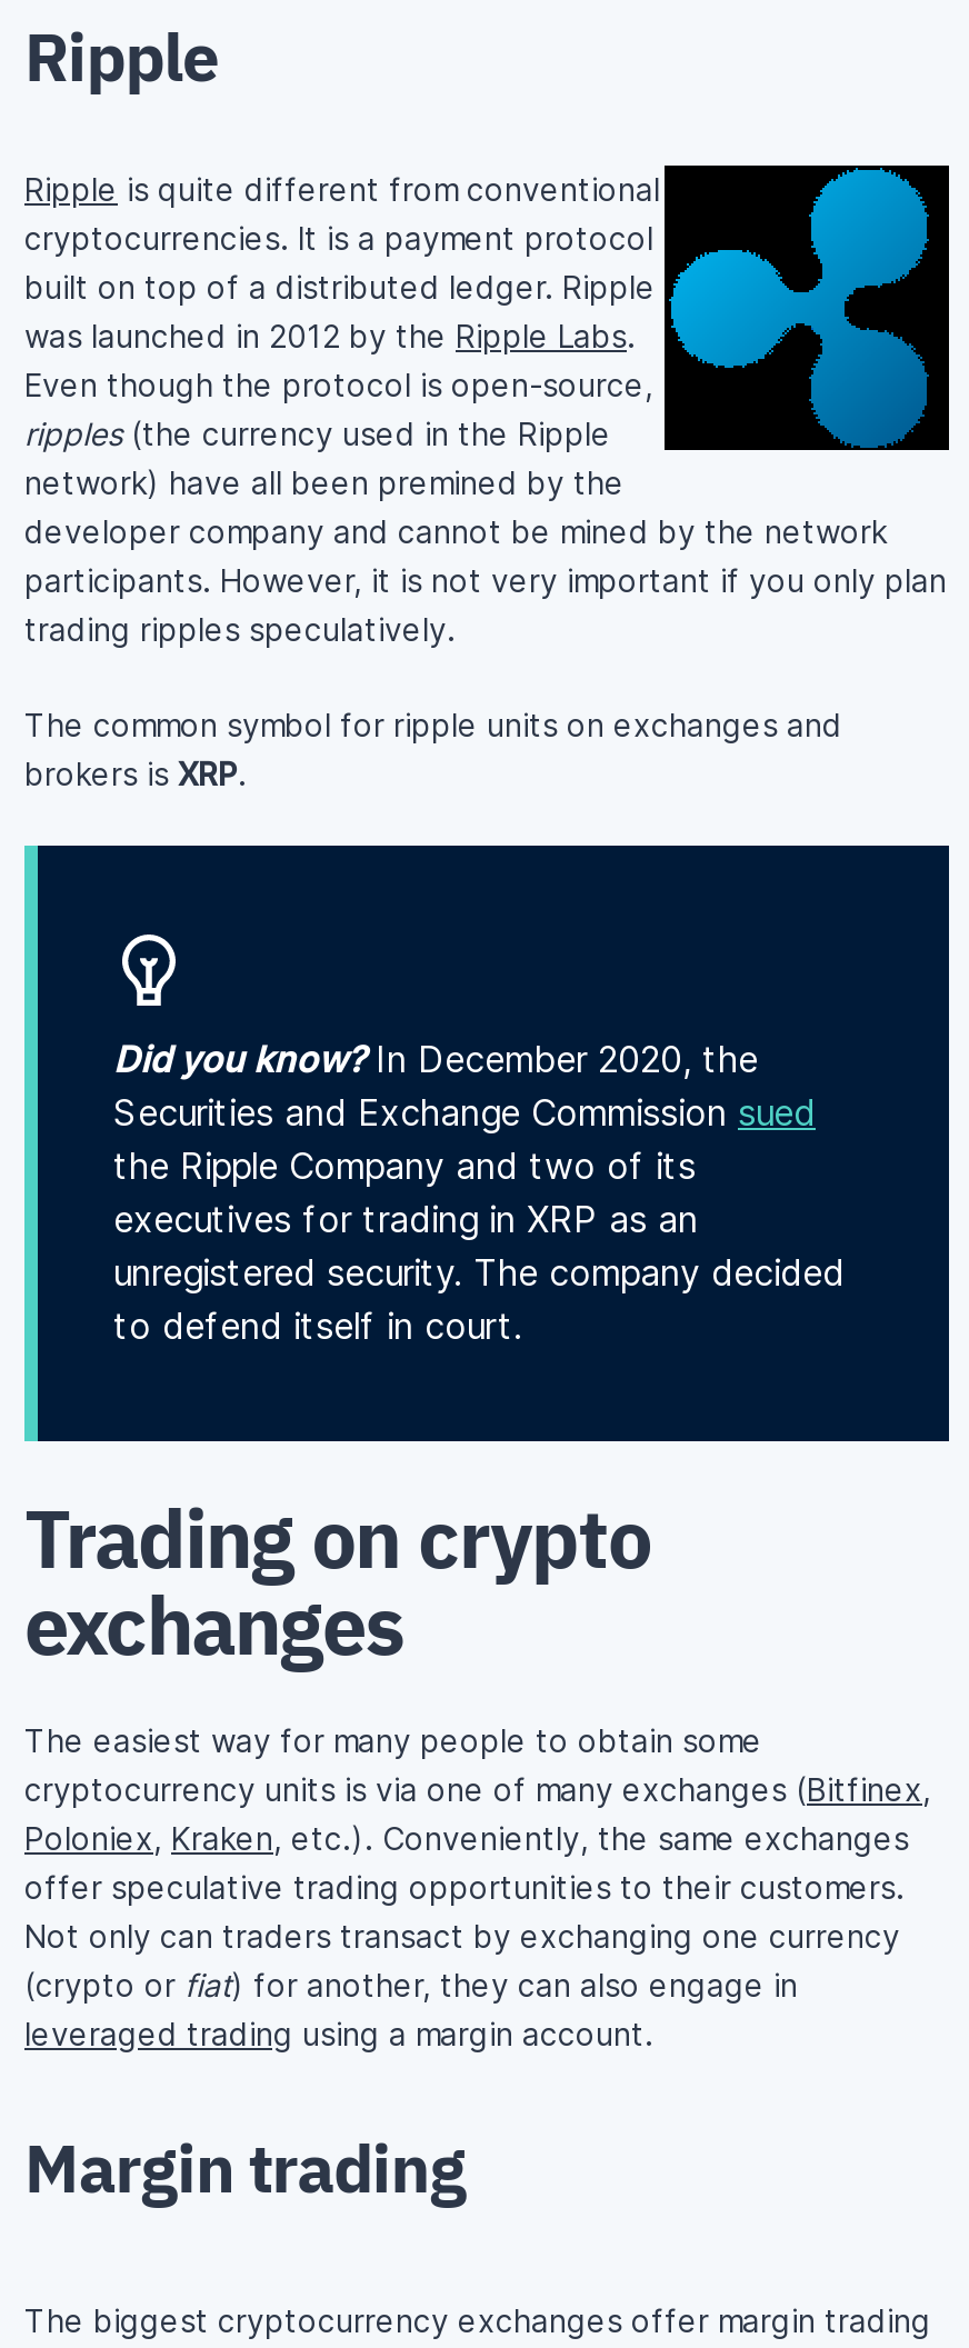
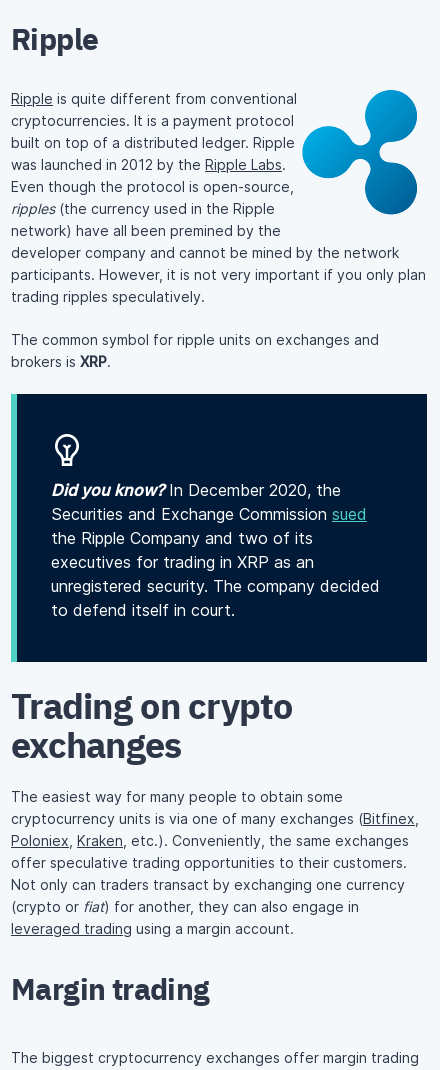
[662,163,951,452] [image] -> [299,88,427,216] [image]

